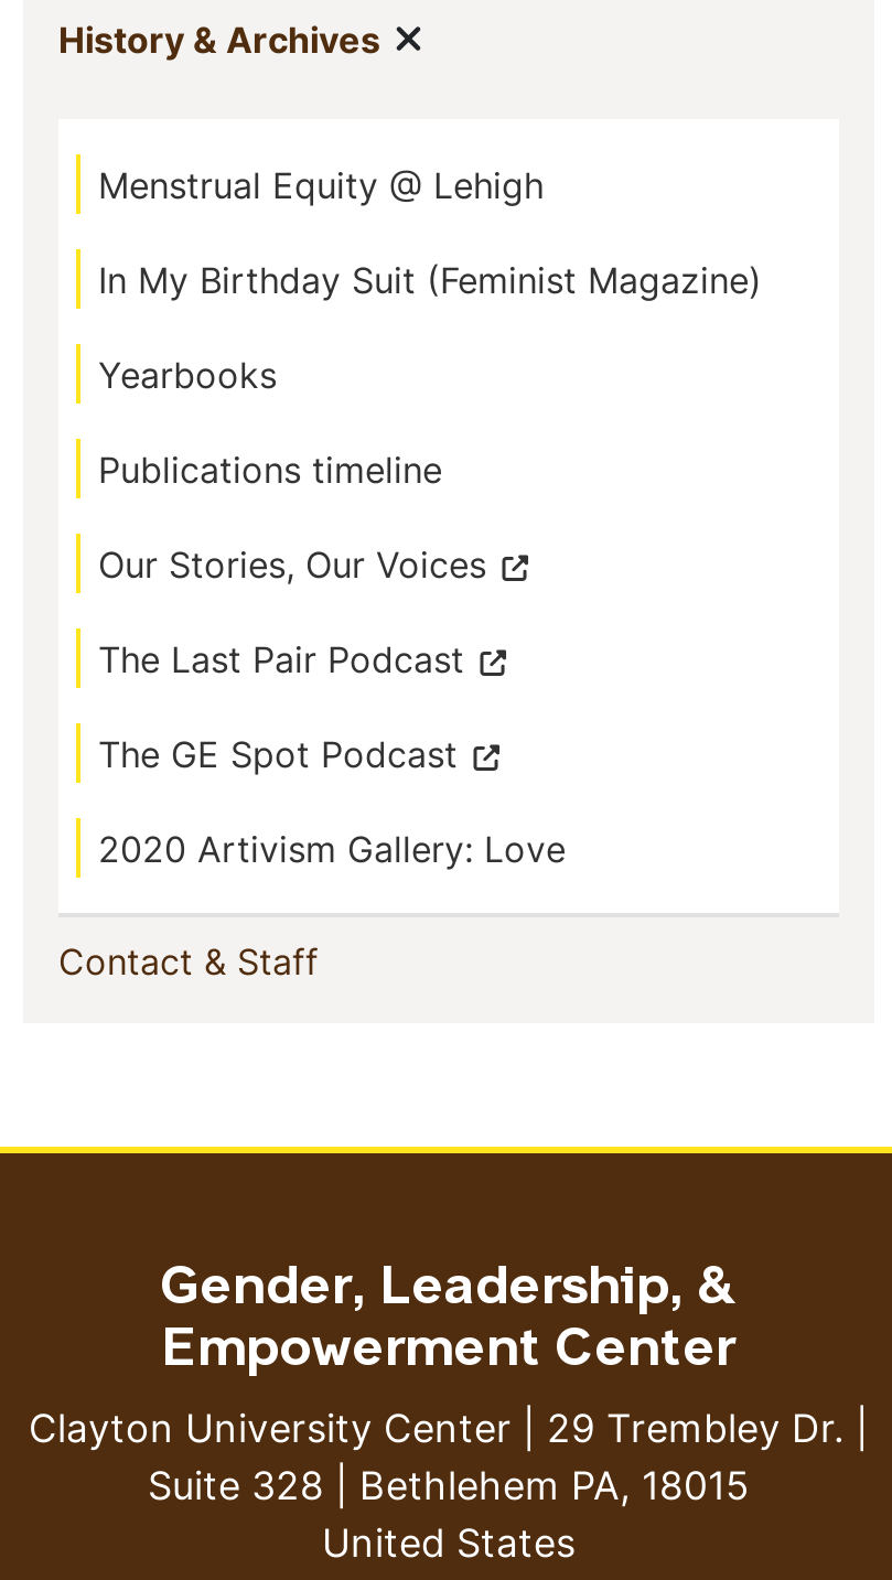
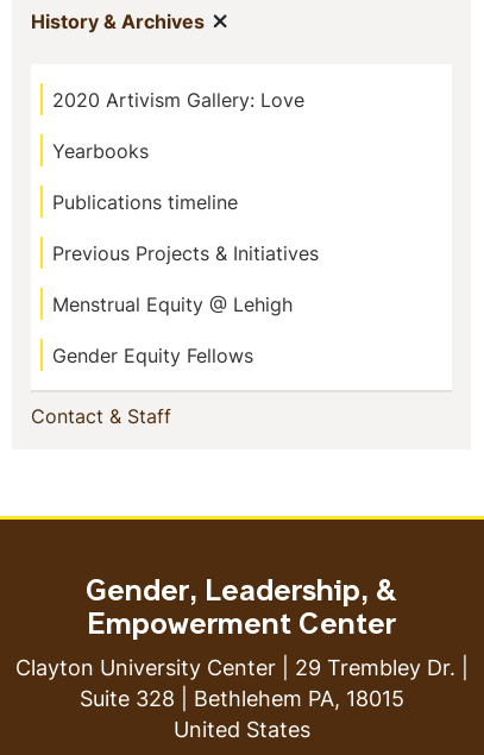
moved [98,161,544,209] -> [52,291,293,317]: Menstrual Equity @ Lehigh
[98,256,762,304] In My Birthday Suit (Feminist Magazine) -> none
[98,540,486,778] Our Stories, Our Voices | The Last Pair Podcast | The GE Spot Podcast -> [52,240,319,368] Previous Projects & Initiatives | Gender Equity Fellows
moved [98,825,566,873] -> [52,87,304,113]: 2020 Artivism Gallery: Love

